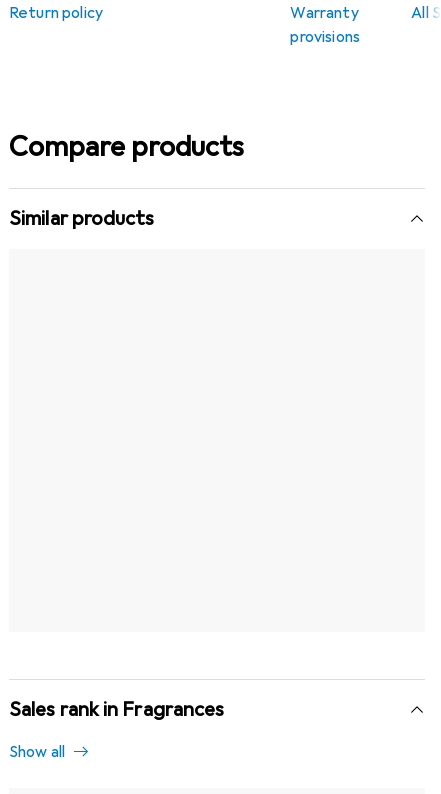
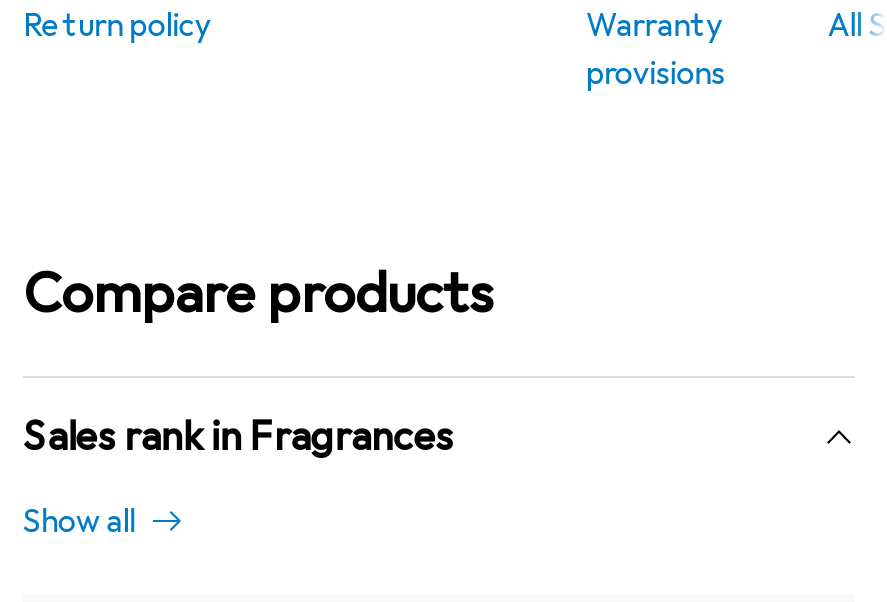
[9,206,155,231] Similar products -> none

